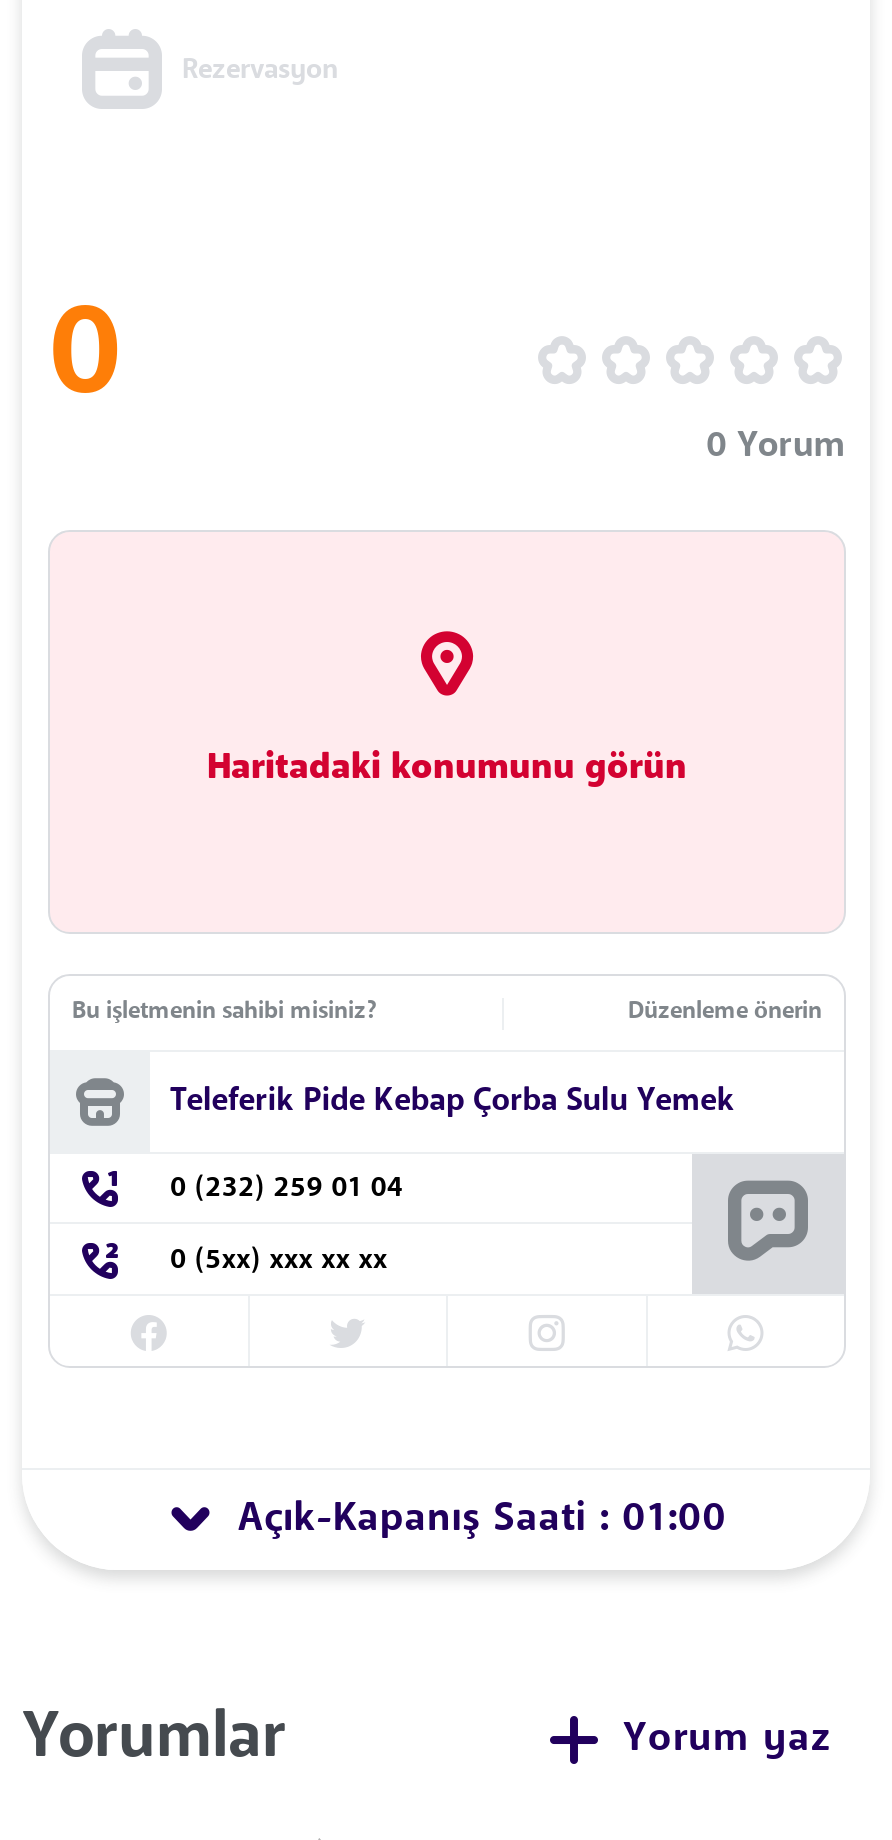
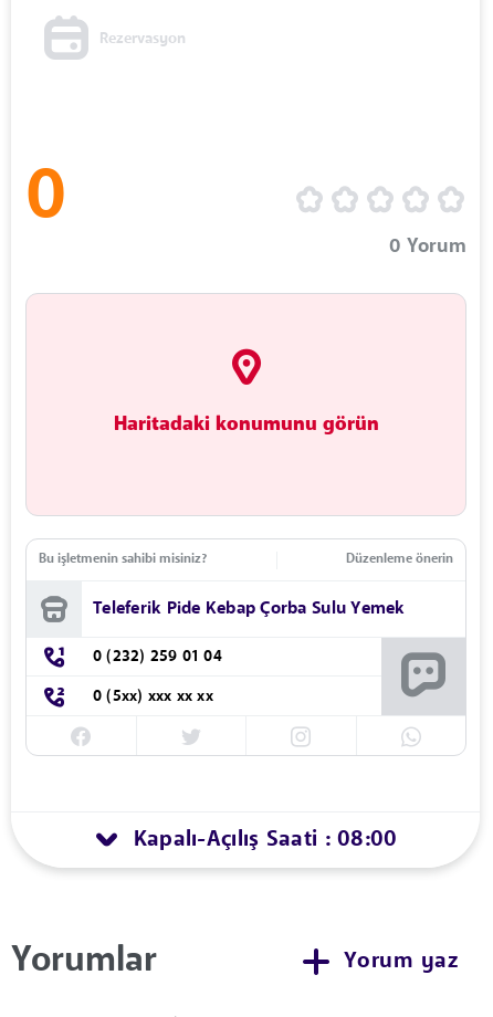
[238,1500,727,1540] Açık-Kapanış Saati : 01:00 -> [133,829,397,851] Kapalı-Açılış Saati : 08:00

